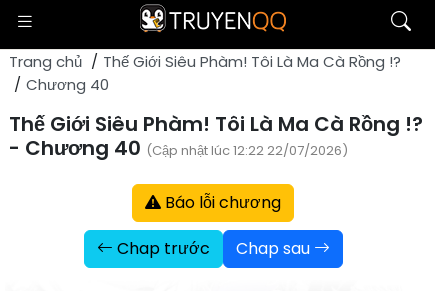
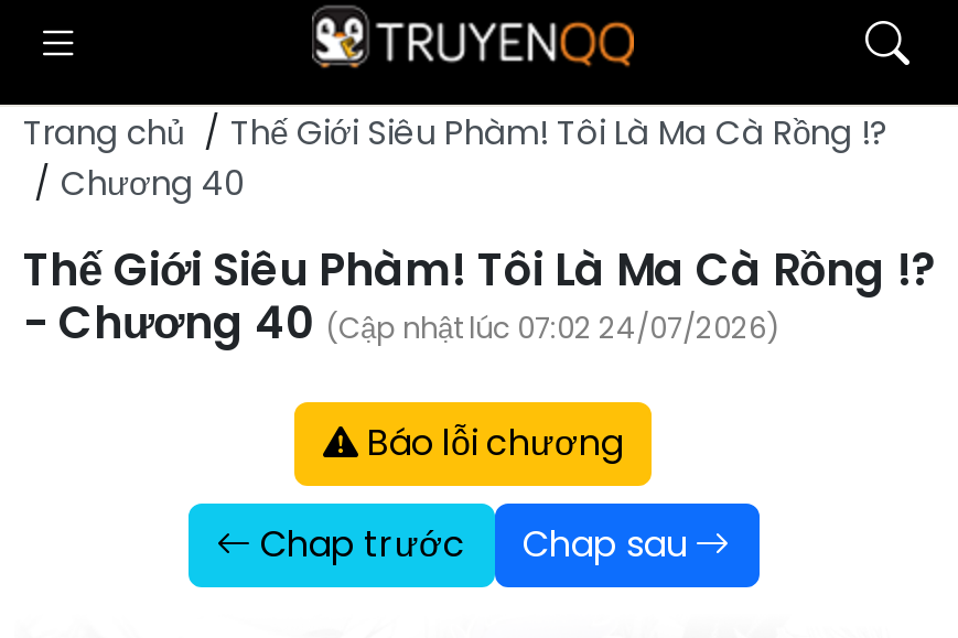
[9,134,348,162] - Chương 40 (Cập nhật lúc 12:22 22/07/2026) -> [23,292,779,354] - Chương 40 (Cập nhật lúc 07:02 24/07/2026)

